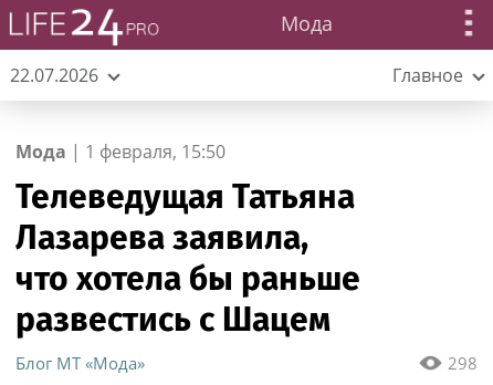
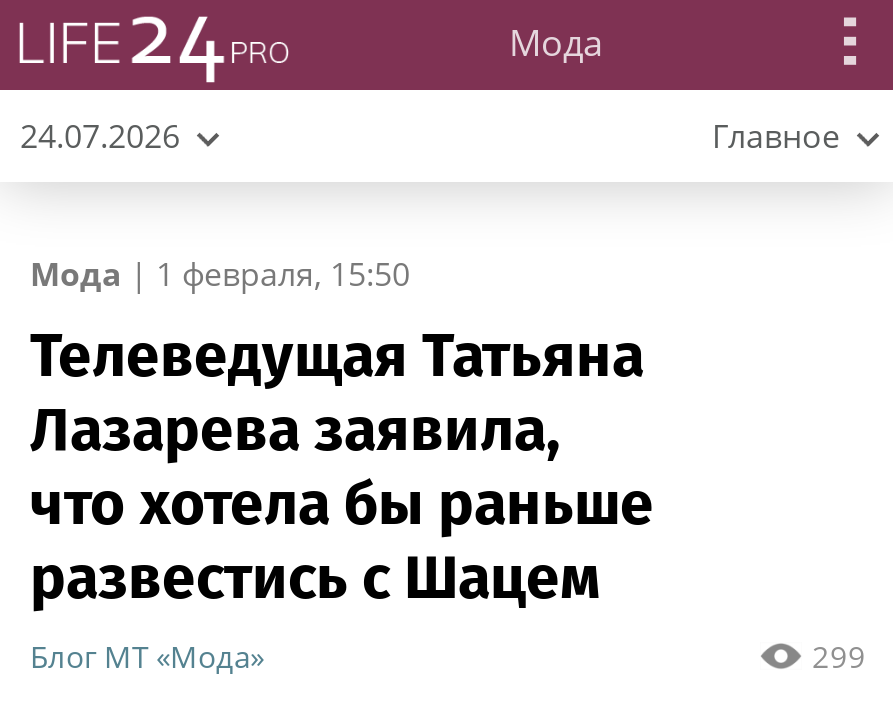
[10,63,98,87] 22.07.2026 -> [20,113,180,157] 24.07.2026
[448,352,478,374] 298 -> [812,636,866,676] 299

